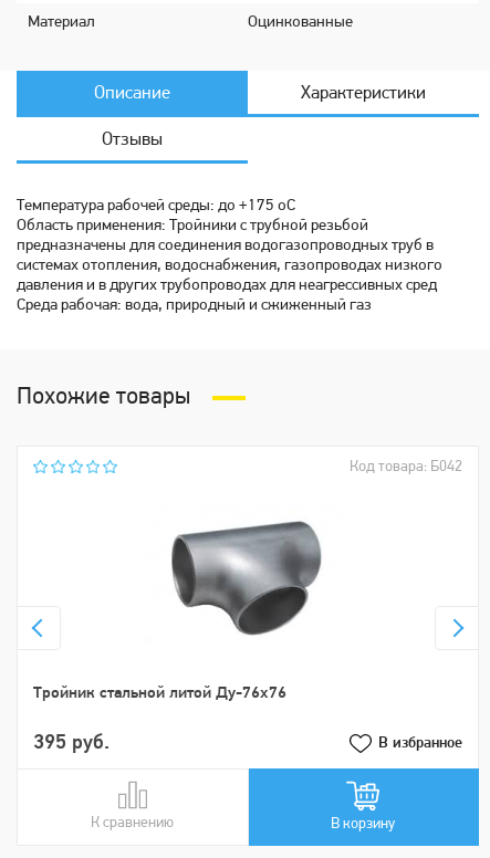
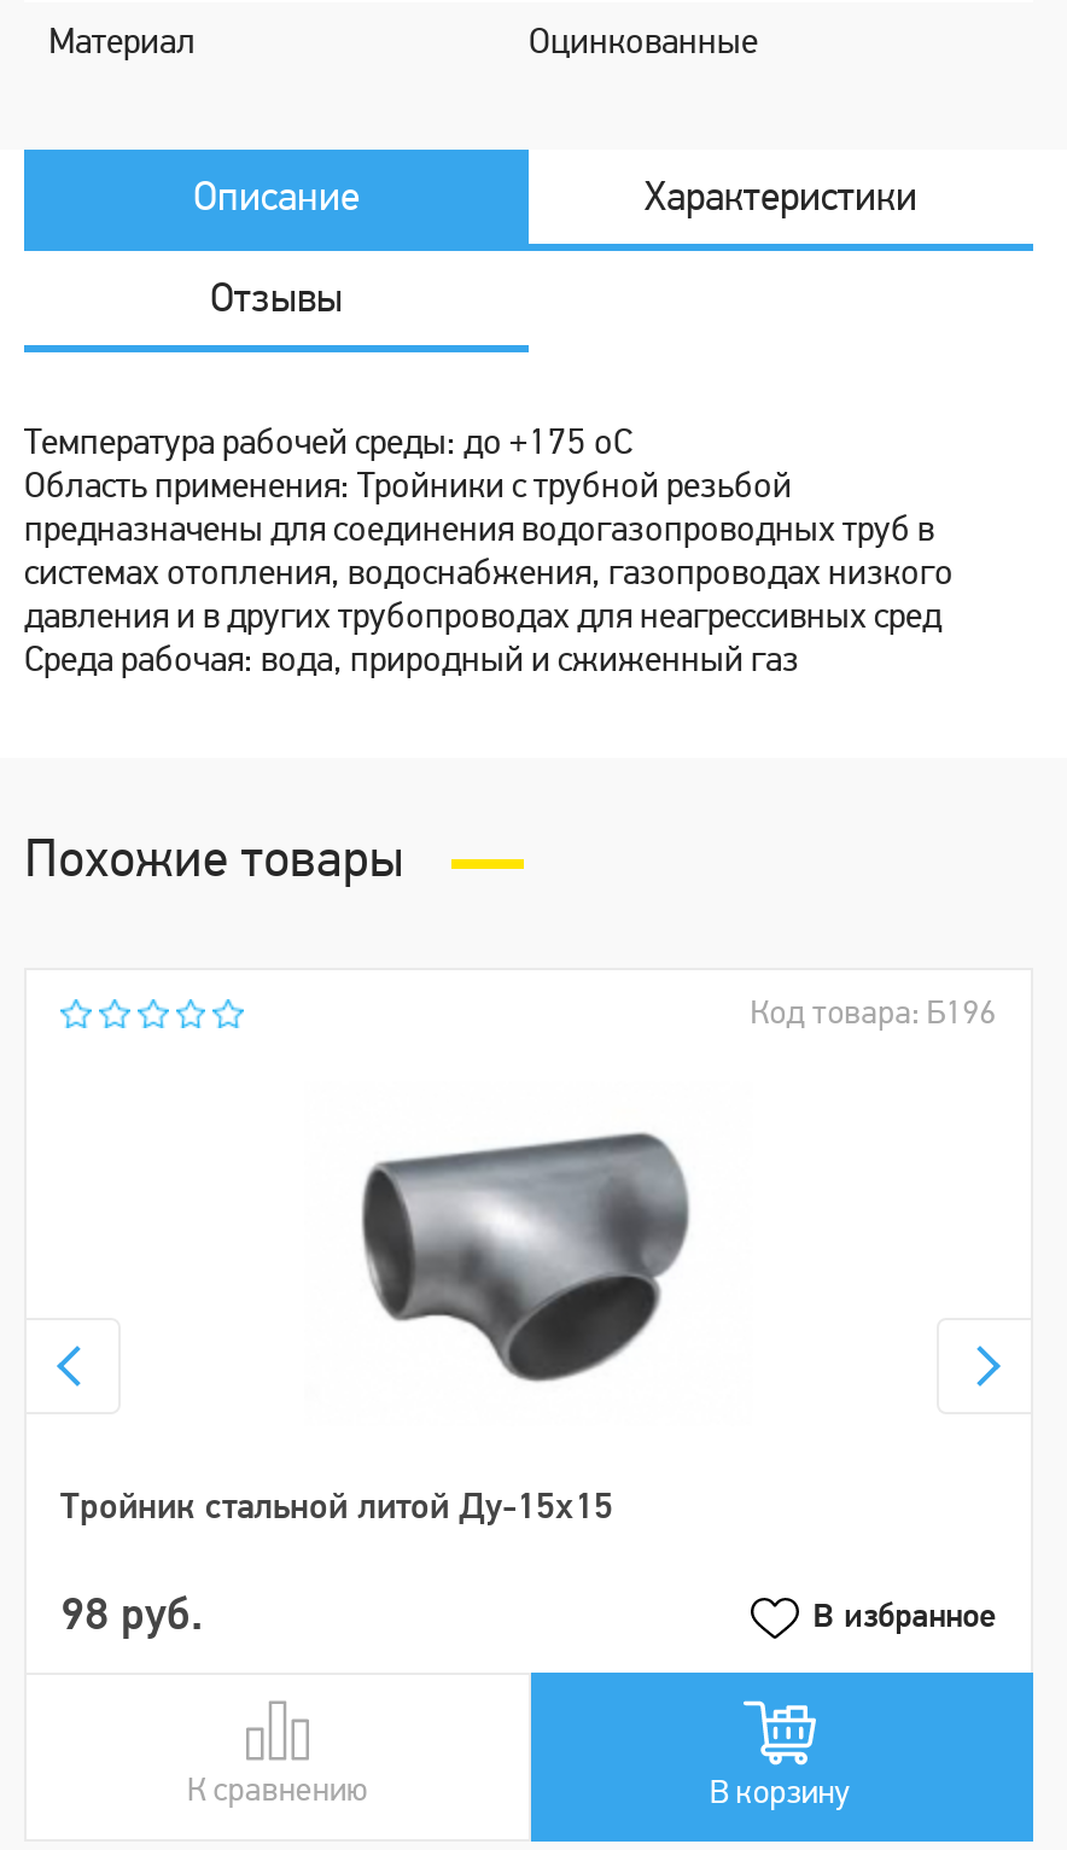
[349,459,462,475] Код товара: Б042 -> [750,997,996,1033] Код товара: Б196
[33,686,286,702] Тройник стальной литой Ду-76х76 -> [60,1492,613,1528] Тройник стальной литой Ду-15х15
[33,733,110,754] 395 руб. -> [60,1595,203,1641] 98 руб.

